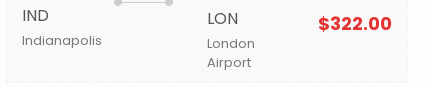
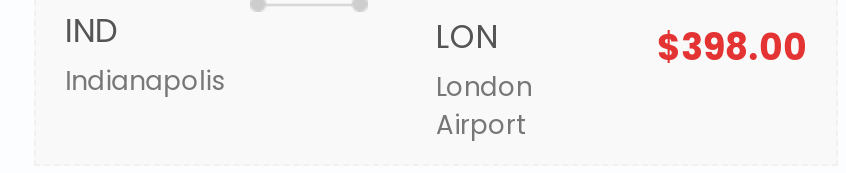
[318,11,392,36] $322.00 -> [657,22,807,72] $398.00

